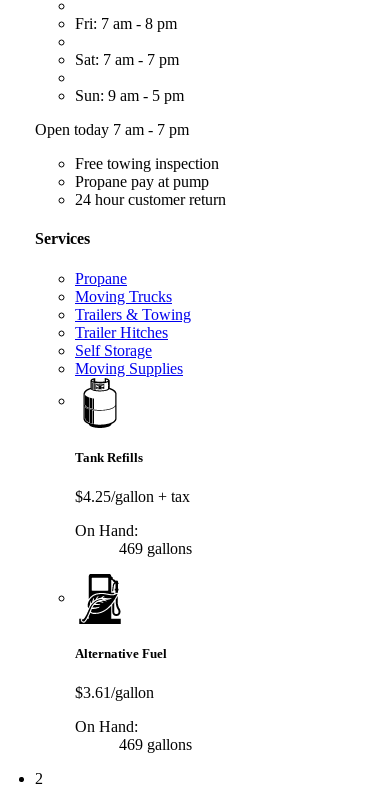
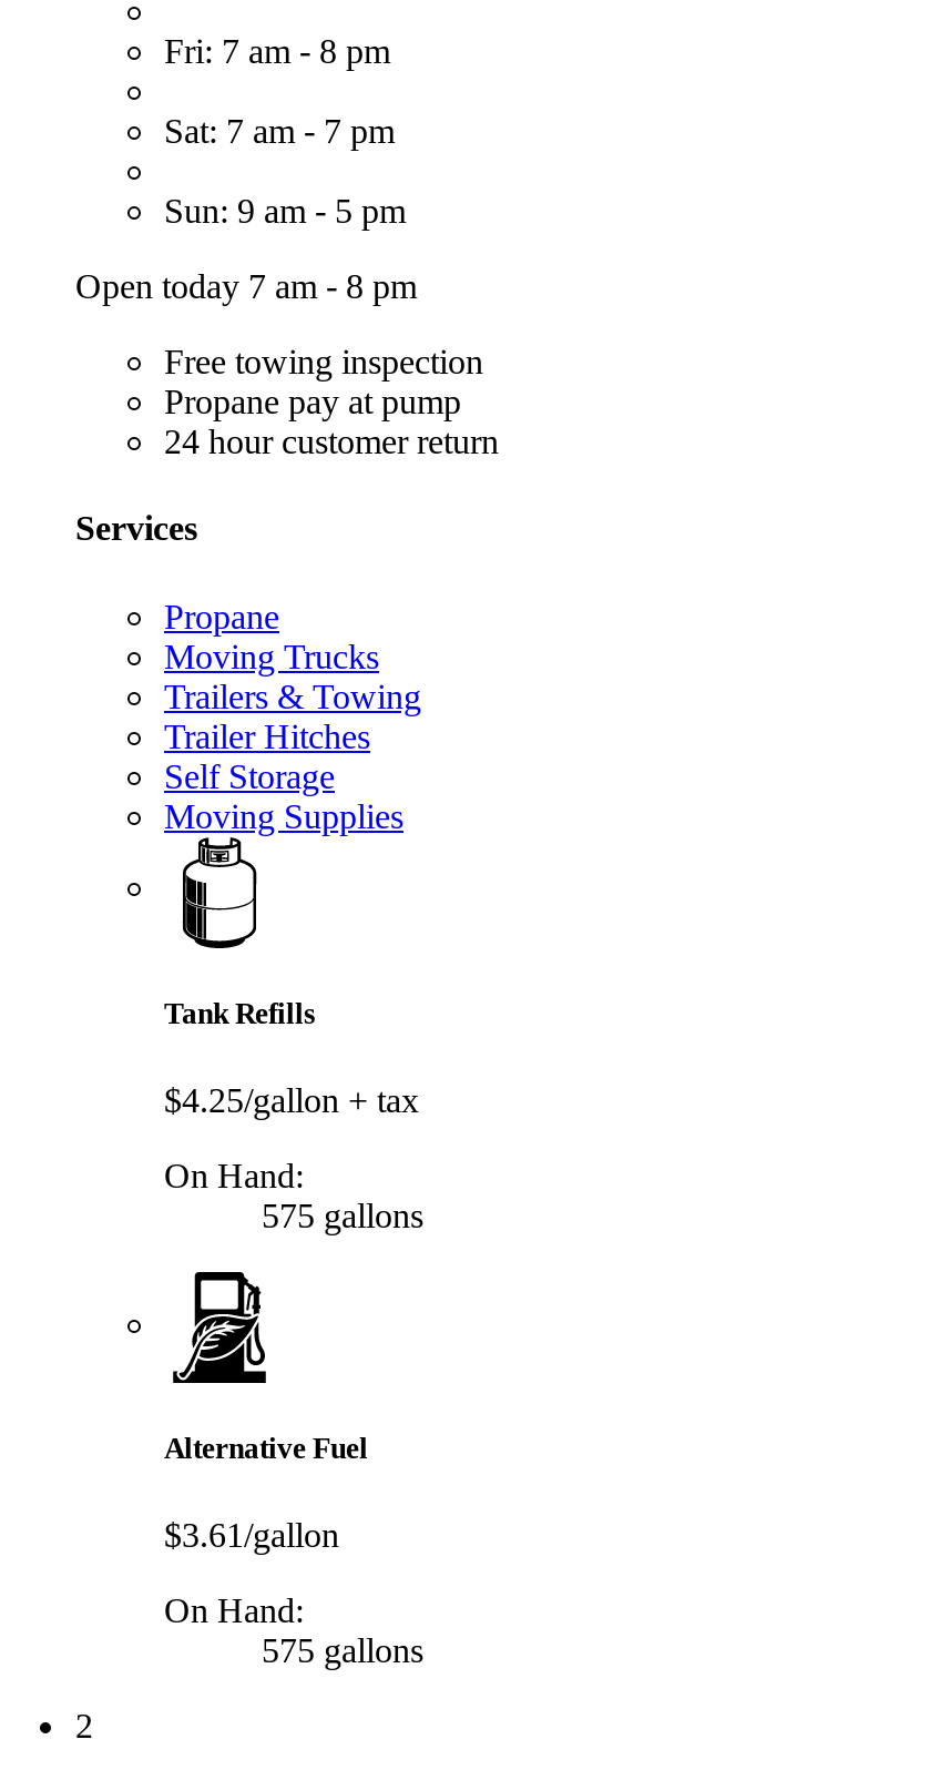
[35,121,189,138] Open today 7 am - 7 pm -> [75,267,417,305] Open today 7 am - 8 pm
[115,540,192,557] 469 gallons -> [253,1196,423,1234] 575 gallons
[115,736,192,753] 469 gallons -> [253,1632,423,1670] 575 gallons

